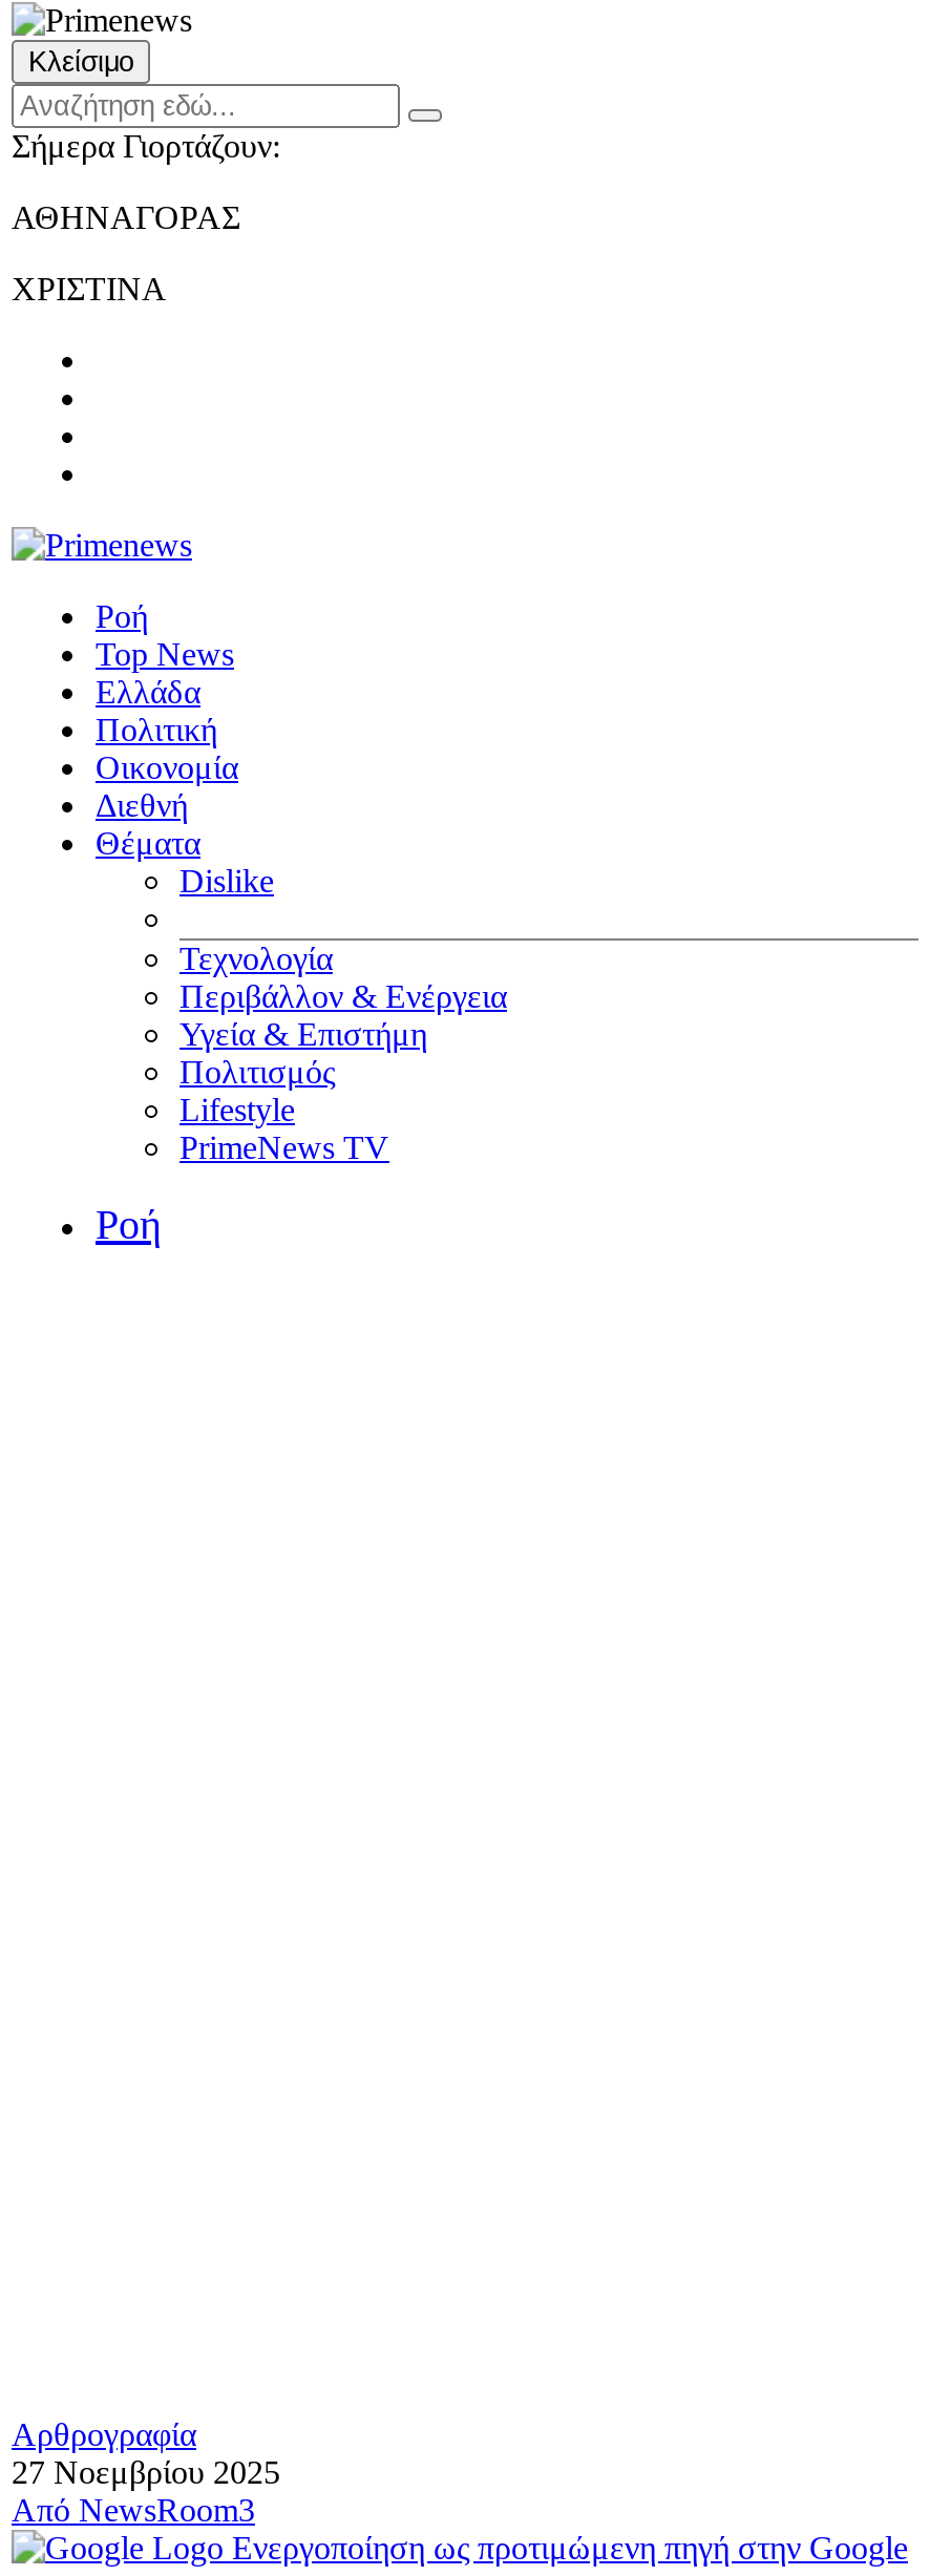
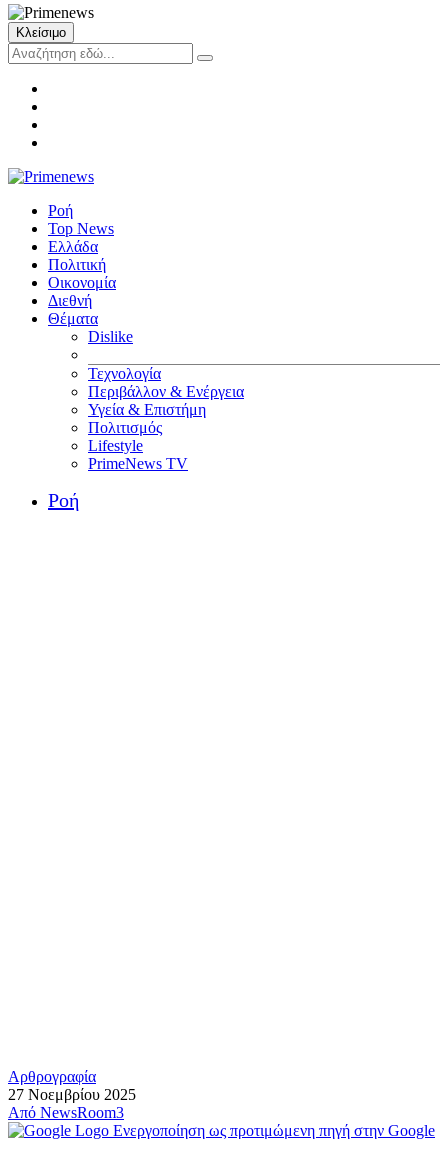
[12,128,280,307] Σήμερα Γιορτάζουν: | ΑΘΗΝΑΓΟΡΑΣ | ΧΡΙΣΤΙΝΑ -> none

